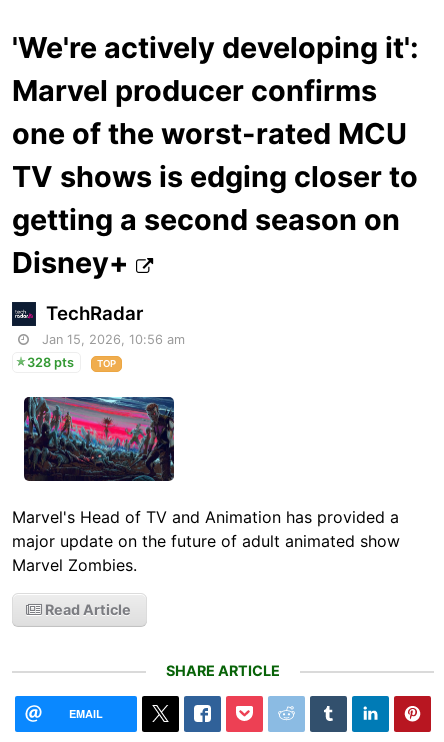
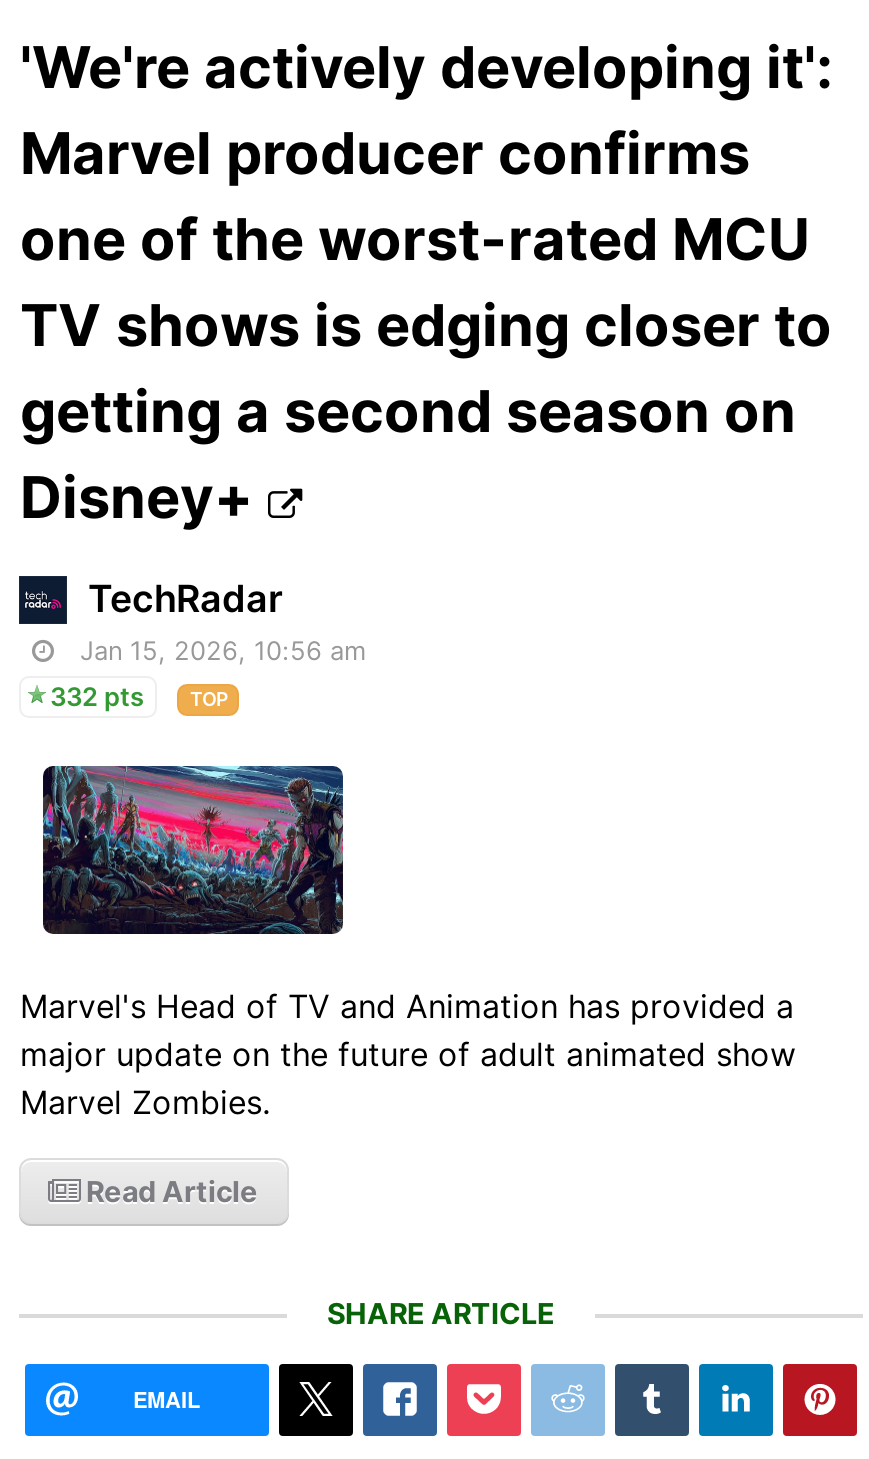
[27,355,74,370] 328 pts -> [50,682,144,712] 332 pts

